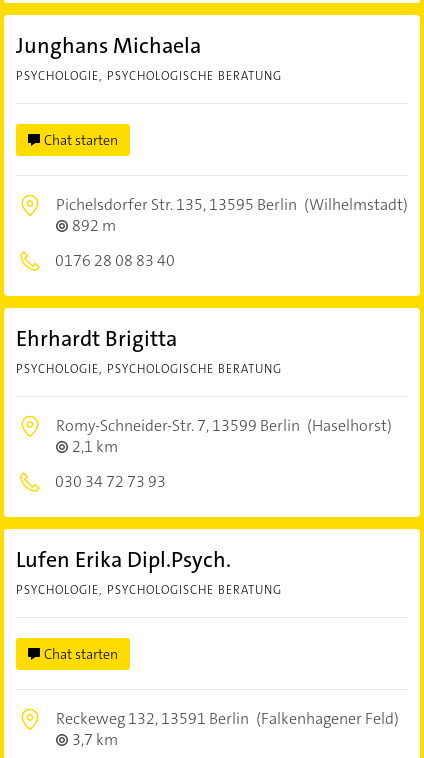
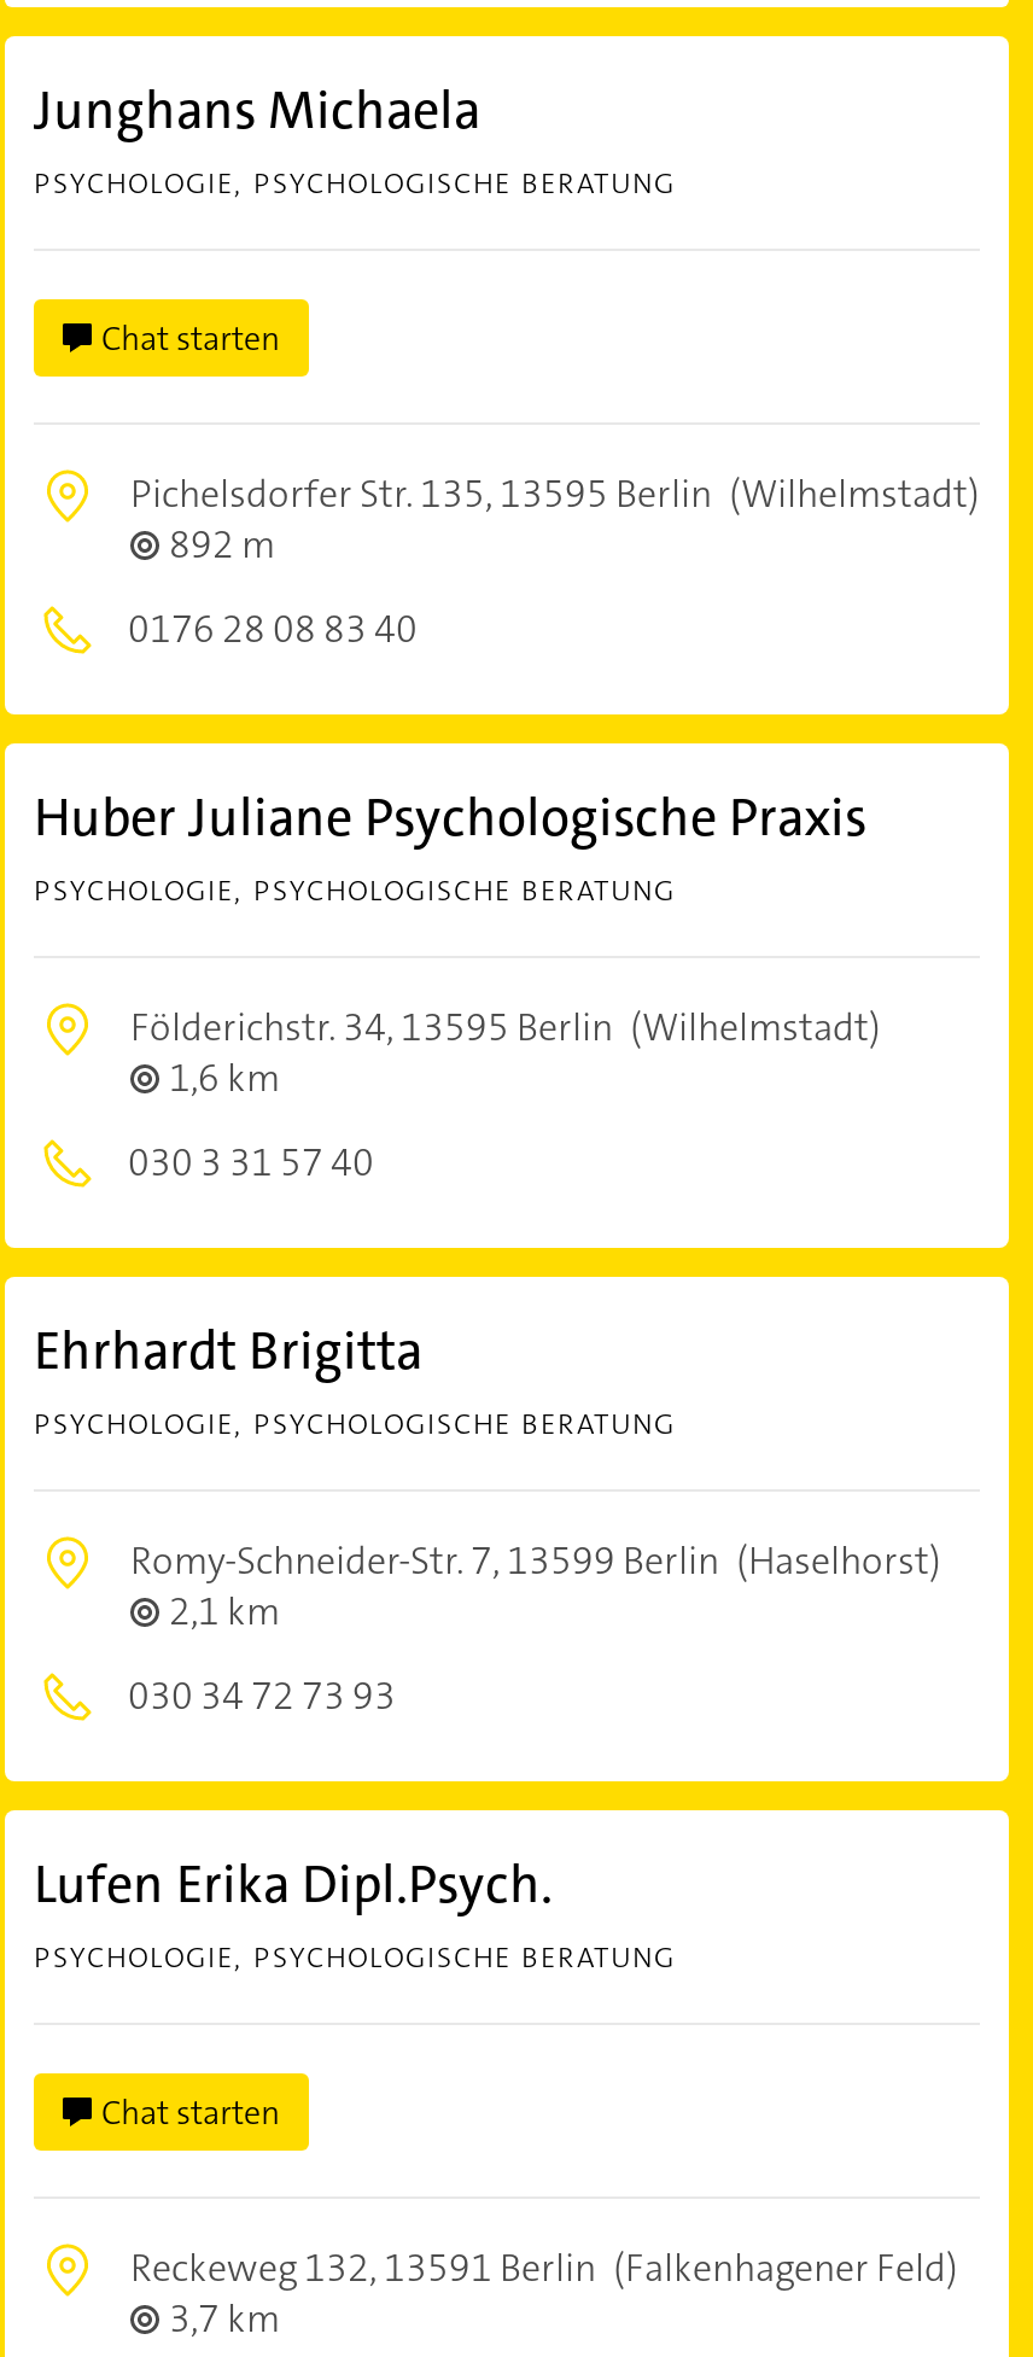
none -> [34,782,881,1188] Huber Juliane Psychologische Praxis | PSYCHOLOGIE, PSYCHOLOGISCHE BERATUNG | Földerichstr. 34, 13595 Berlin (Wilhelmstadt) | 1,6 km | 030 3 31 57 40

